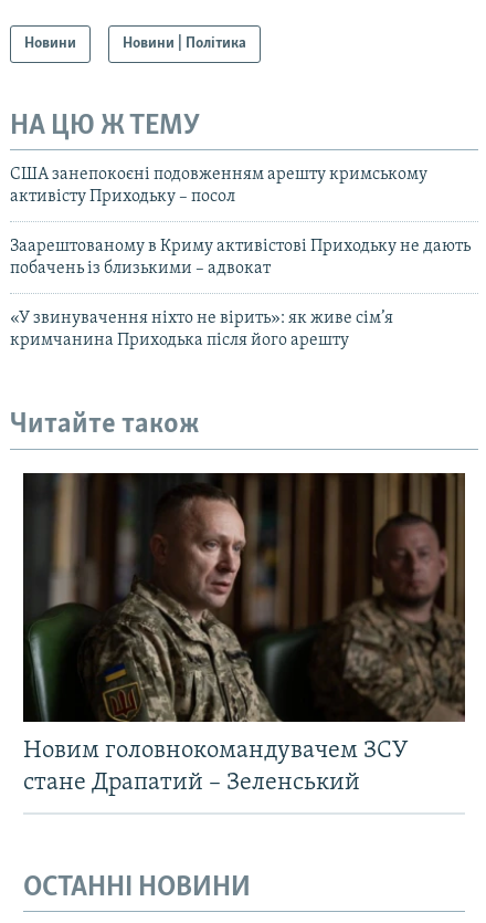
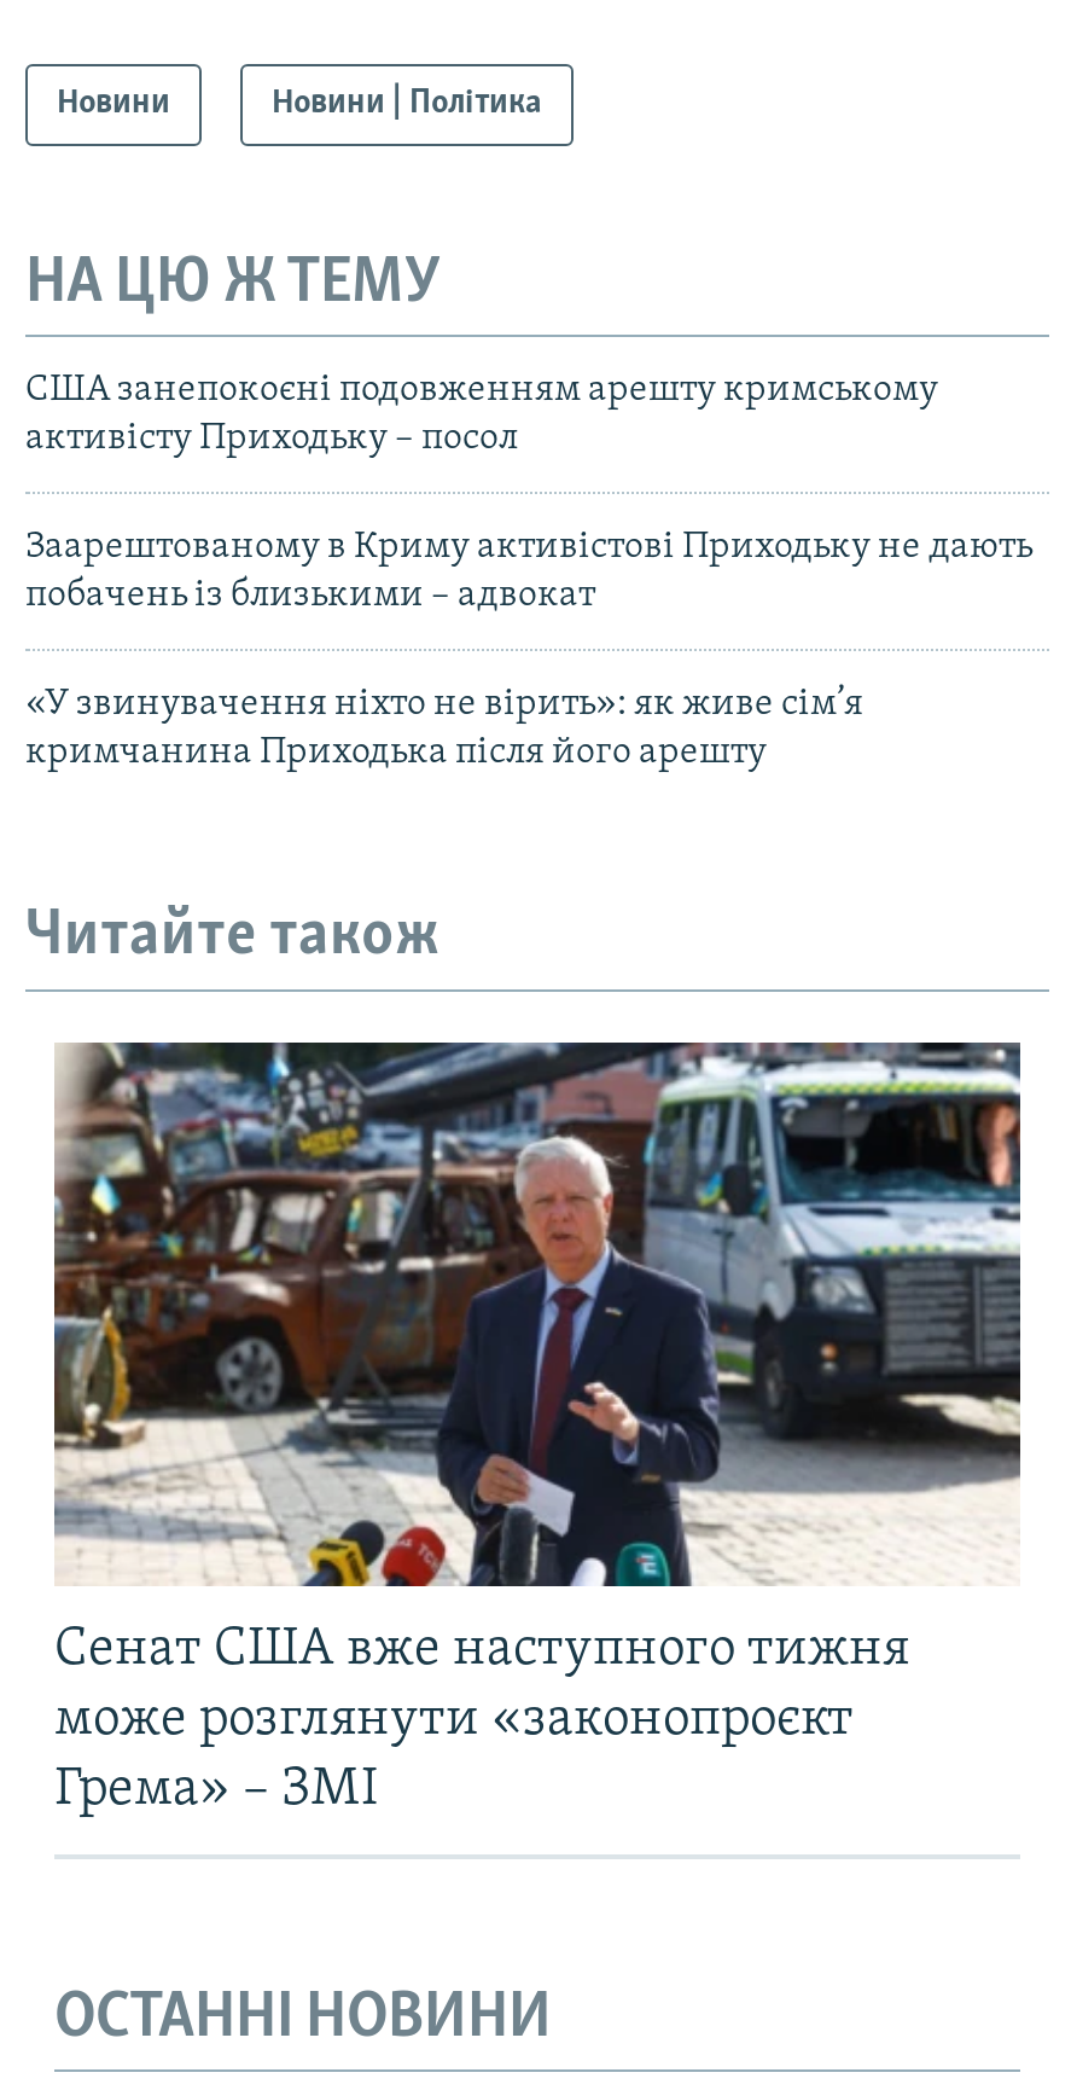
[22,472,466,796] [image] | Новим головнокомандувачем ЗСУ | стане Драпатий – Зеленський -> [52,1040,1023,1818] [image] | Сенат CША вже наступного тижня | може розглянути «законопроєкт | Грема» – ЗМІ

